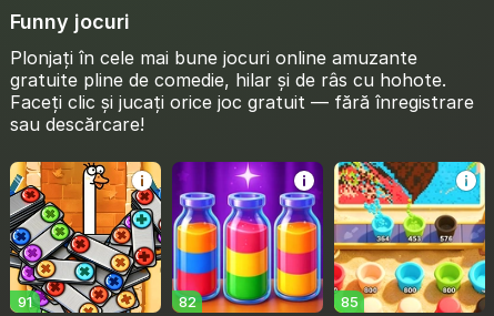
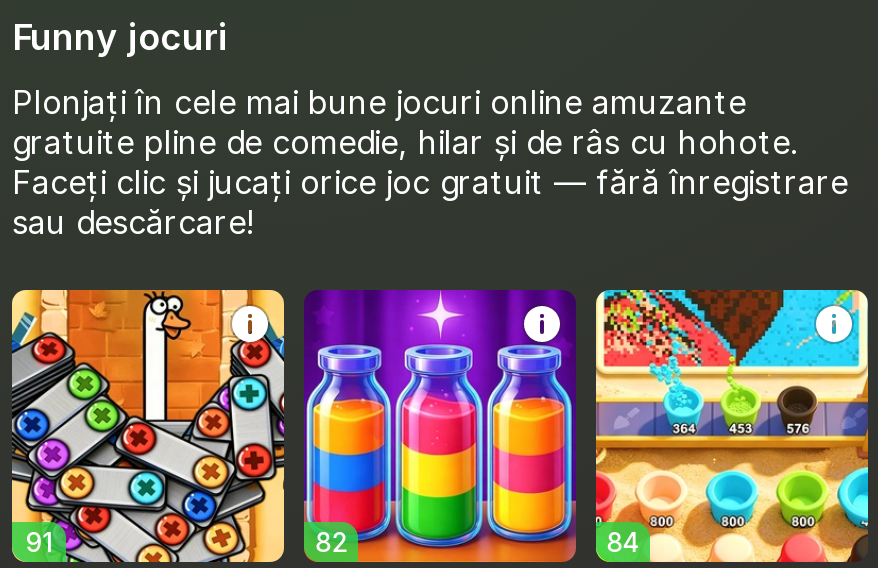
[341,292,358,310] 85 -> [607,525,641,557] 84

